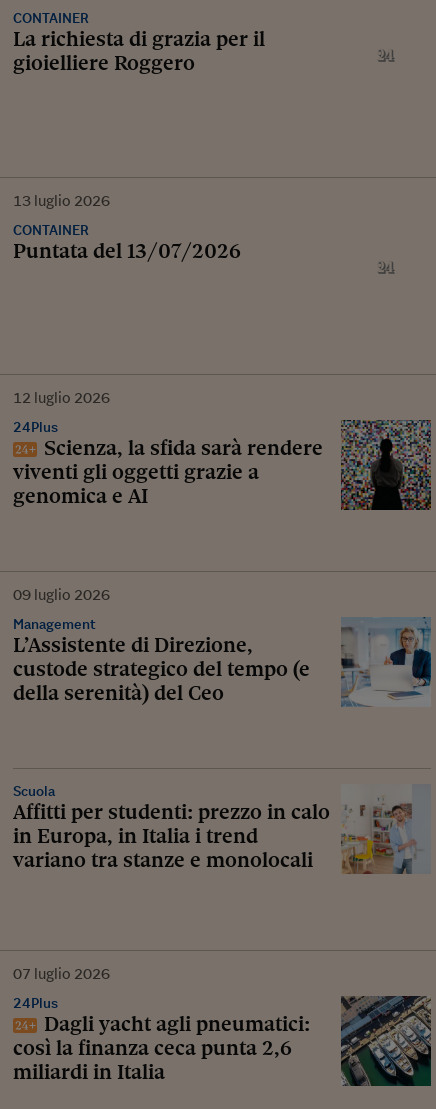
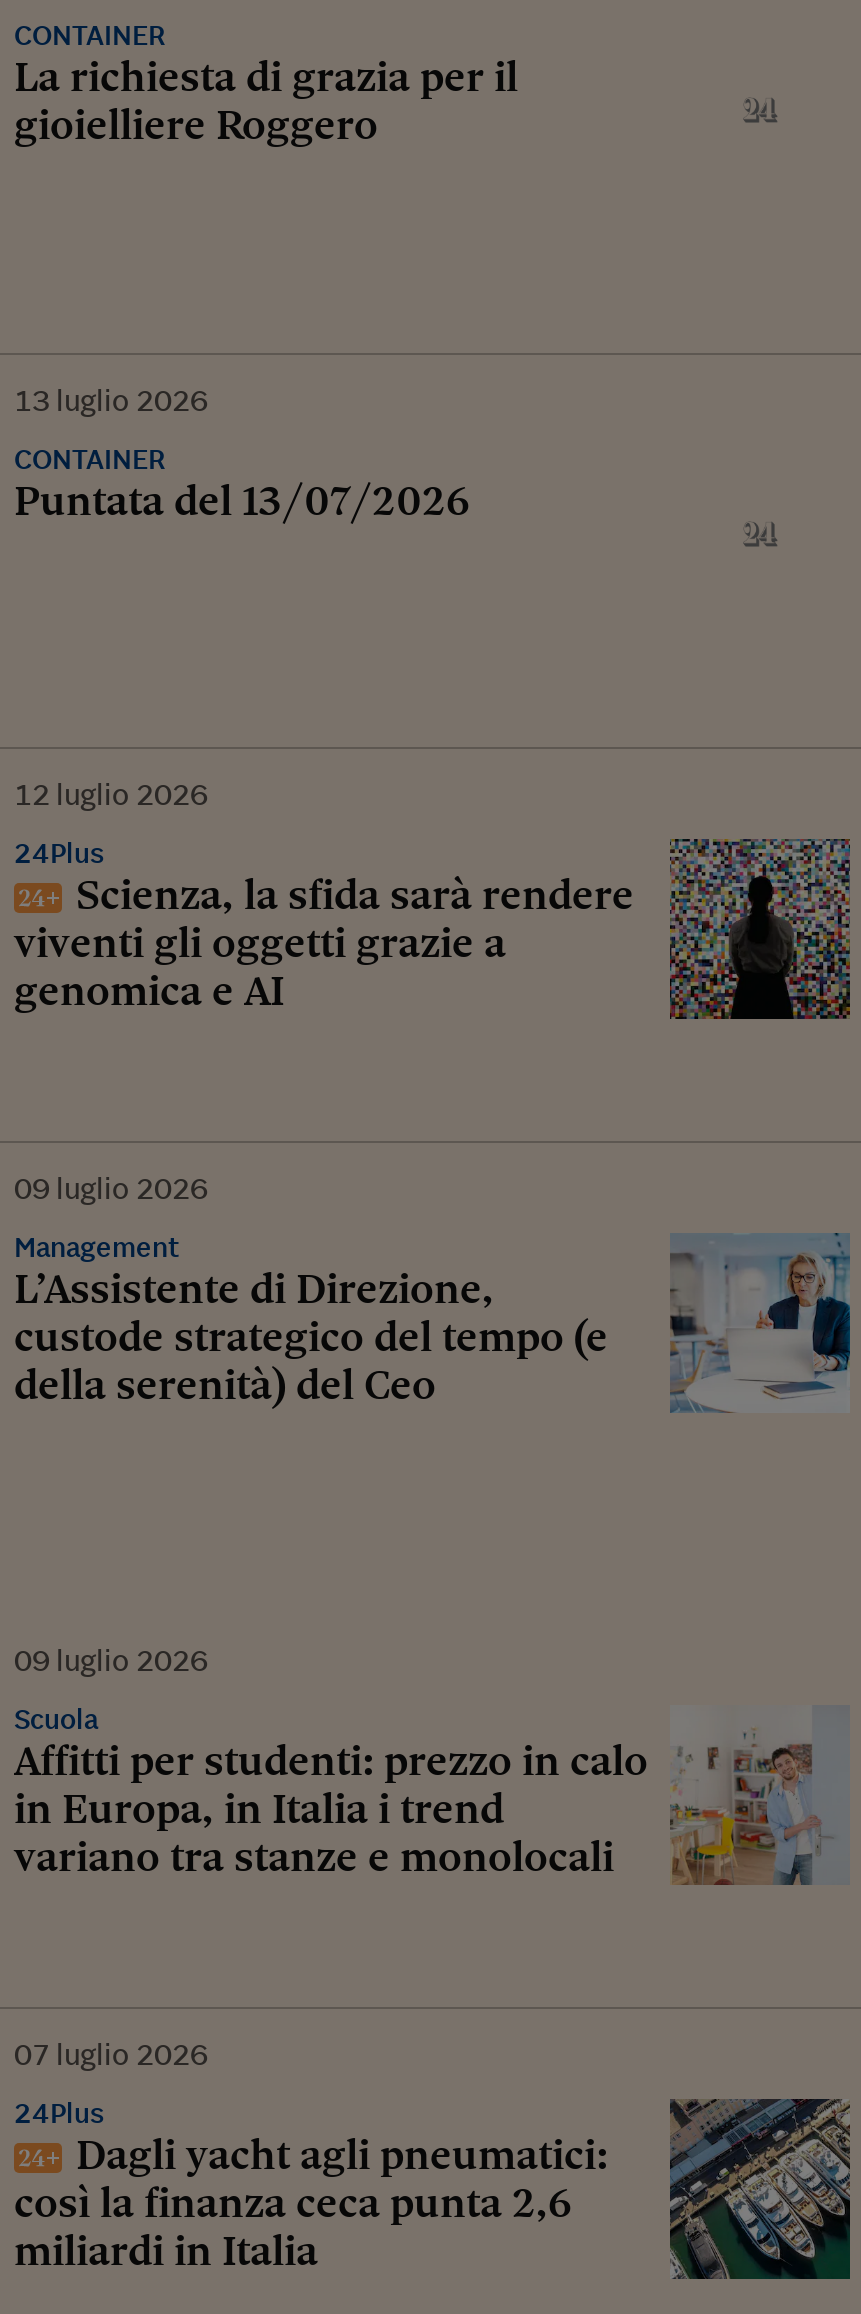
none -> [14,1641,208,1679] 09 luglio 2026
moved [340,796,422,875] -> [668,1729,832,1887]: [image]

